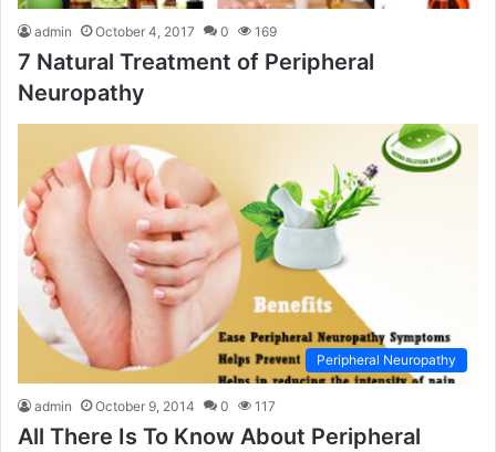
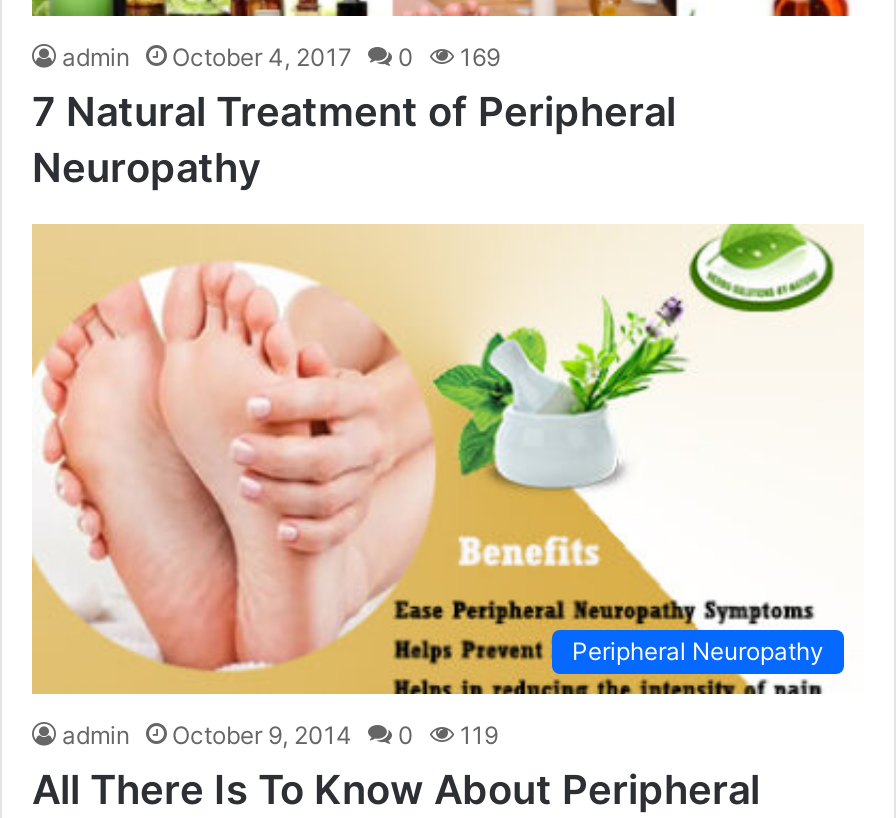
[34,397,276,414] admin October 9, 2014 0 117 -> [62,719,498,749] admin October 9, 2014 0 119

